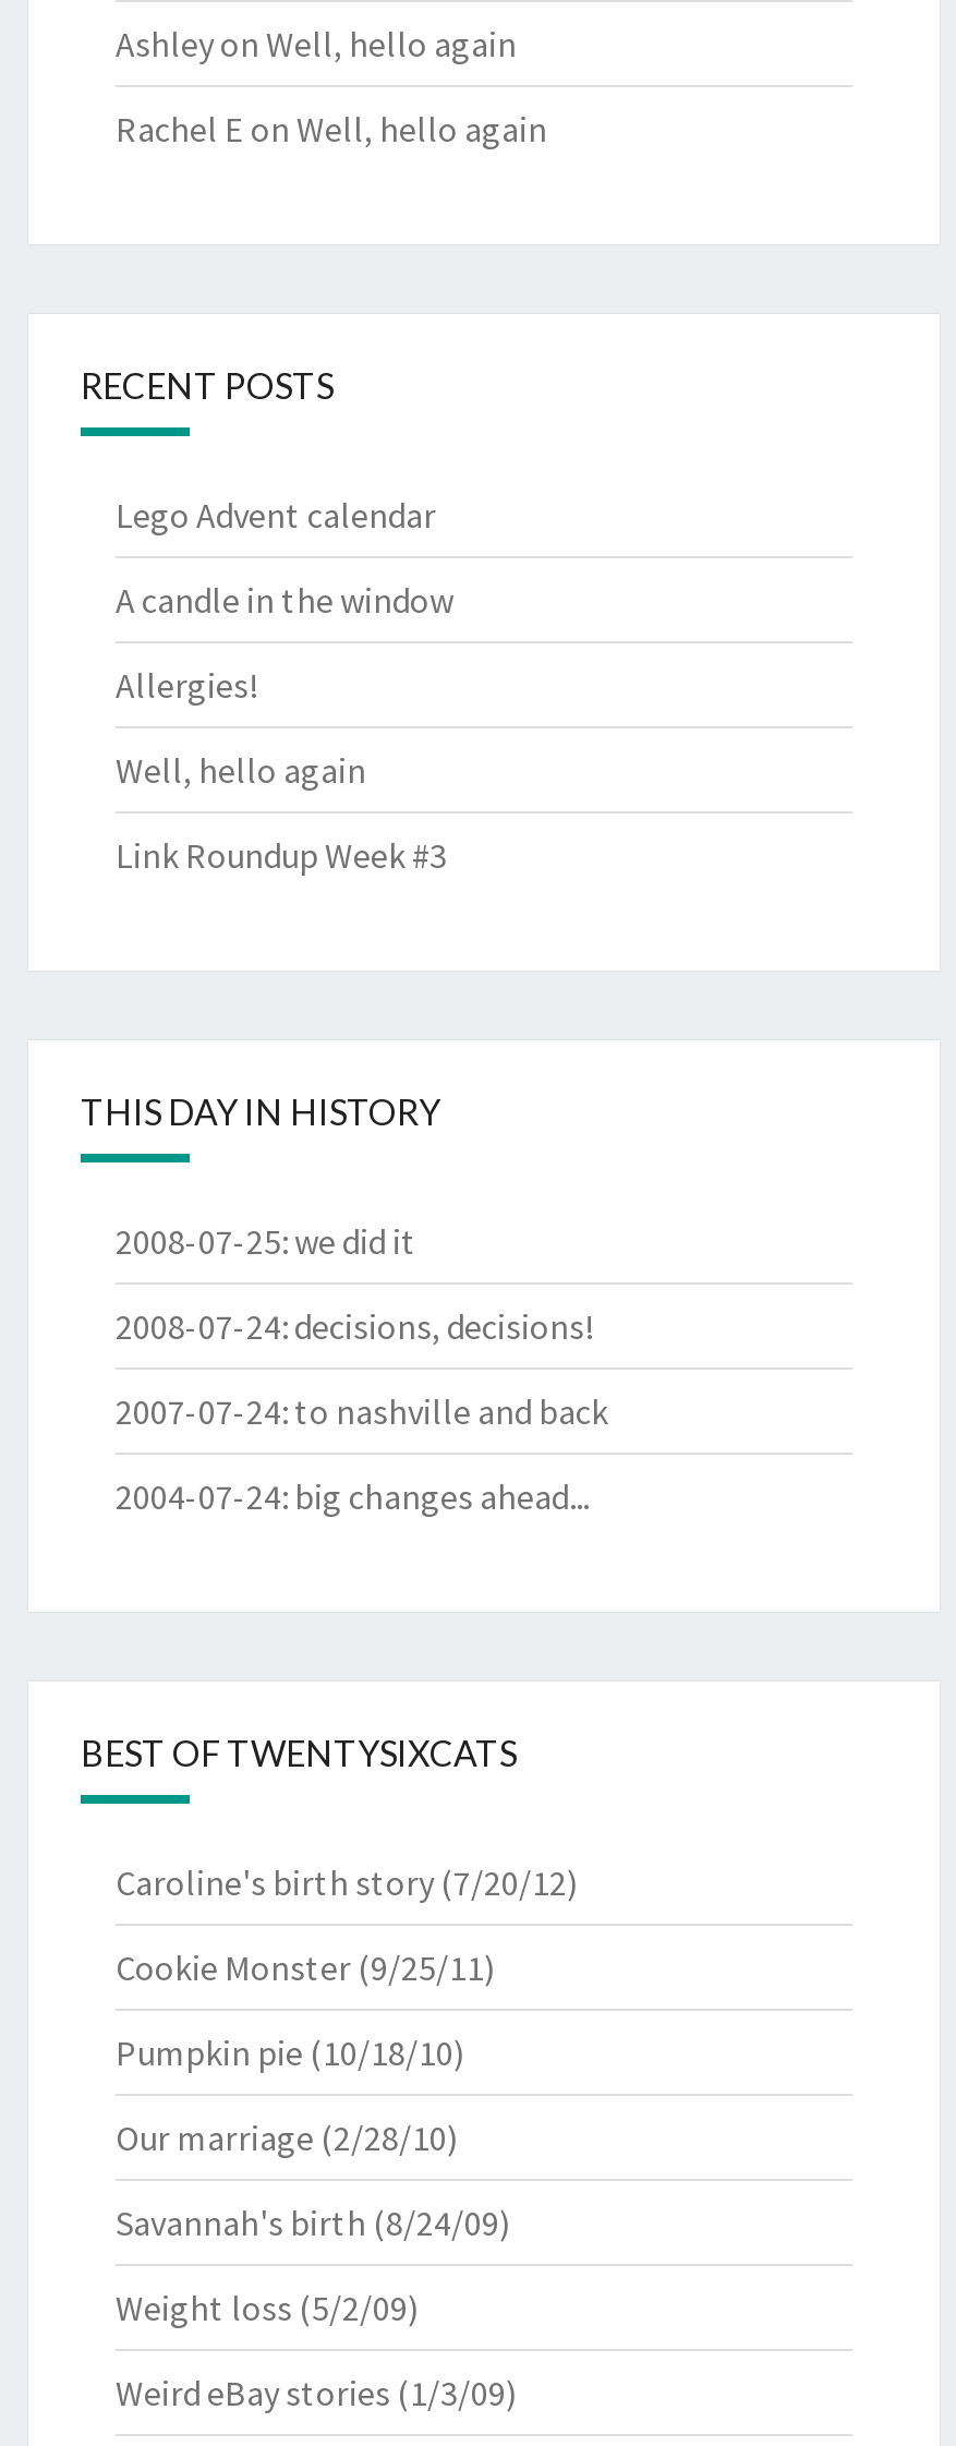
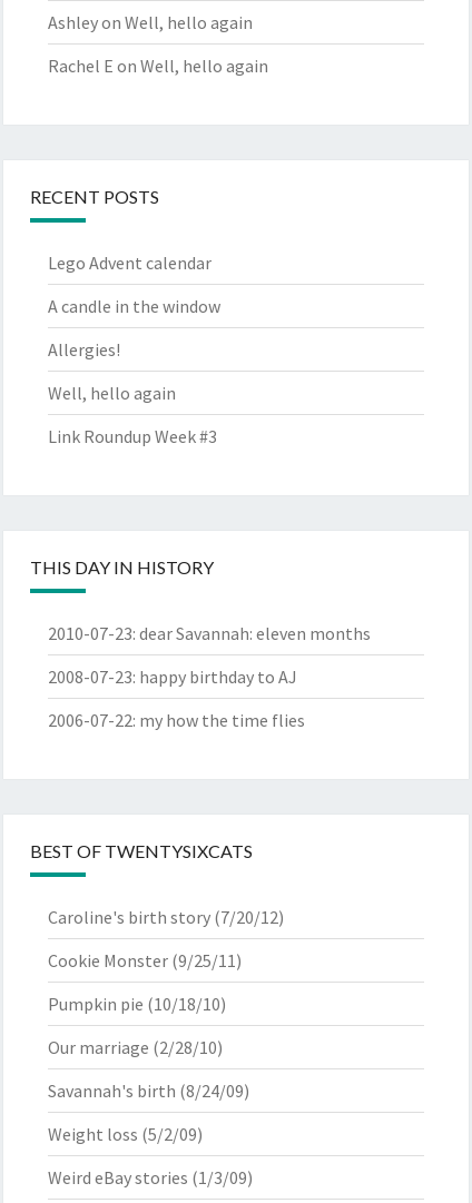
[116,1220,608,1519] 2008-07-25: we did it | 2008-07-24: decisions, decisions! | 2007-07-24: to nashville and back | 2004-07-24: big changes ahead... -> [48,623,371,732] 2010-07-23: dear Savannah: eleven months | 2008-07-23: happy birthday to AJ | 2006-07-22: my how the time flies

